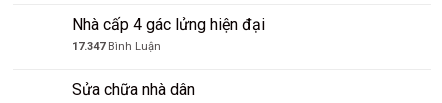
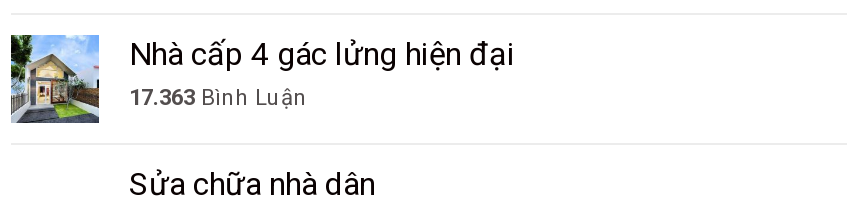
none -> [9,33,101,125] [image]
[72,40,161,53] 17.347 Bình Luận -> [129,86,307,112] 17.363 Bình Luận

